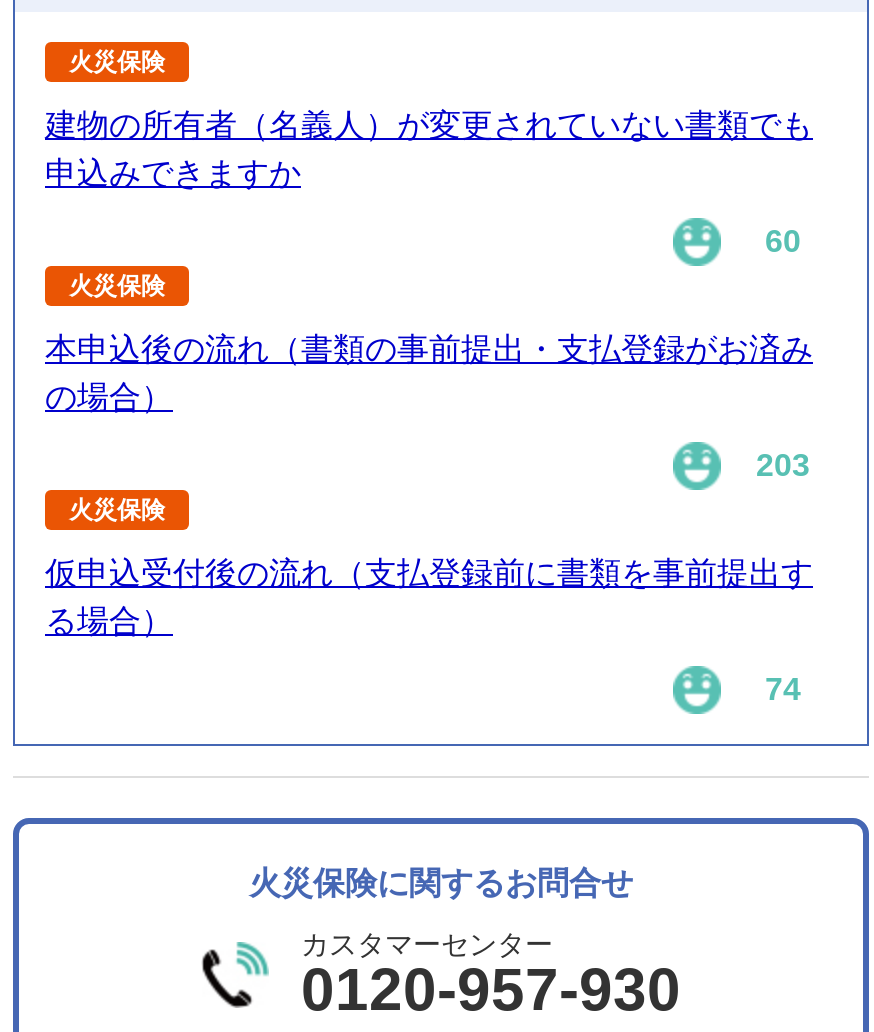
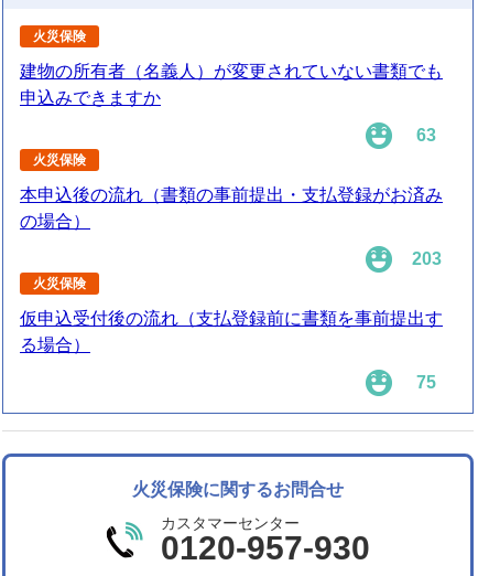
[765,224,801,258] 60 -> [416,126,436,145] 63
[765,672,801,706] 74 -> [416,373,436,392] 75

